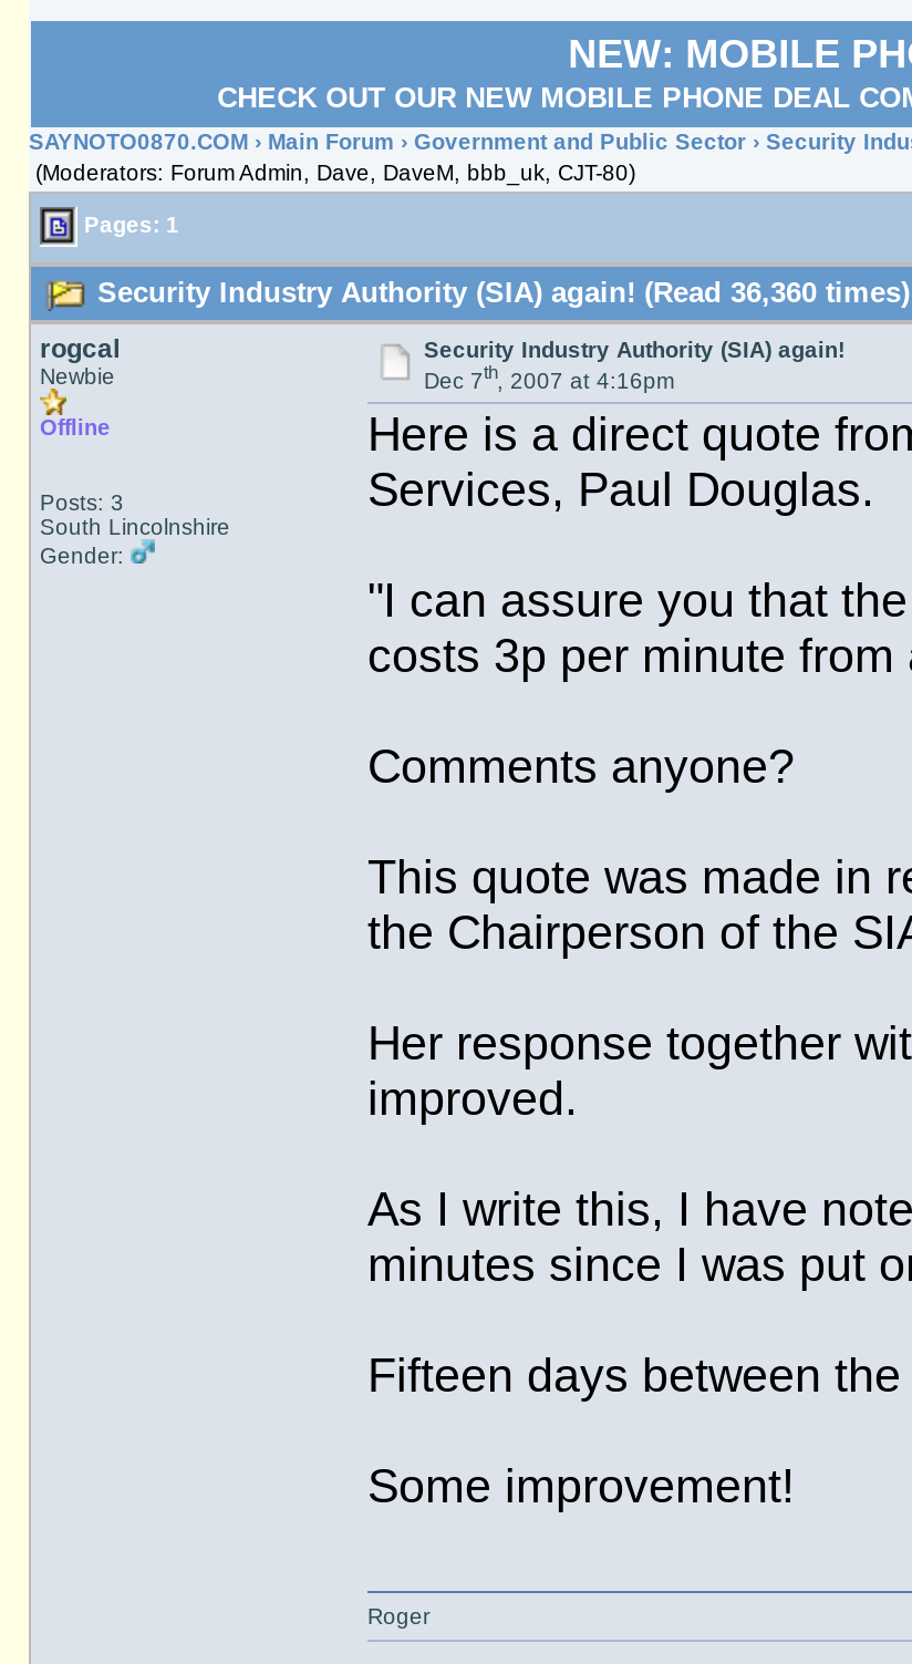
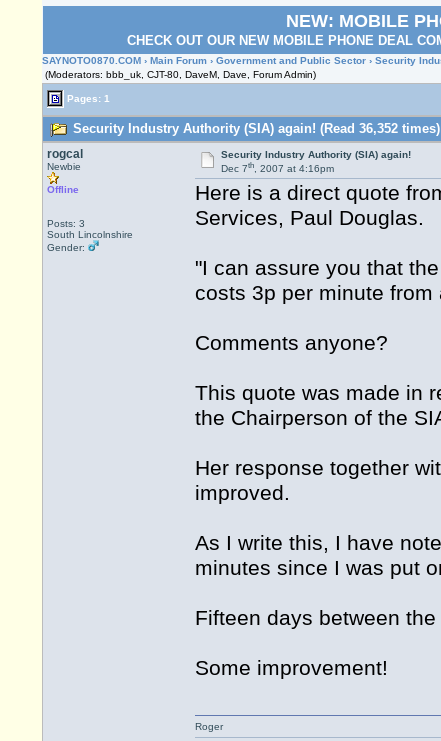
[35,161,635,185] (Moderators: Forum Admin, Dave, DaveM, bbb_uk, CJT-80) -> [45,69,316,80] (Moderators: bbb_uk, CJT-80, DaveM, Dave, Forum Admin)
[89,276,910,309] Security Industry Authority (SIA) again! (Read 36,360 times) -> [69,121,440,136] Security Industry Authority (SIA) again! (Read 36,352 times)

